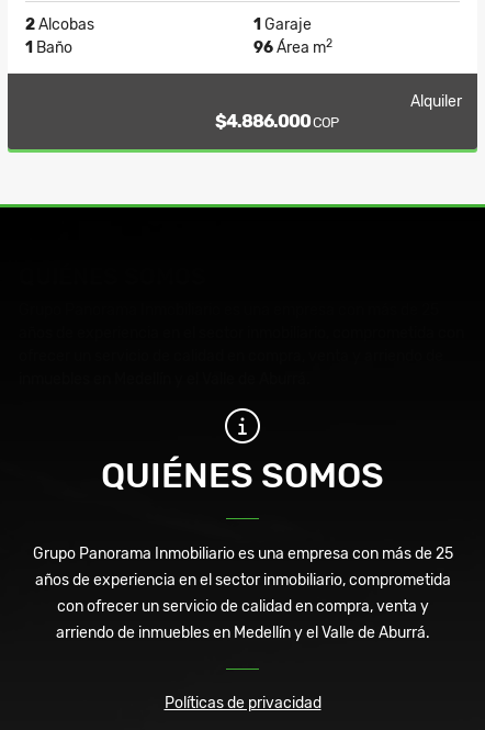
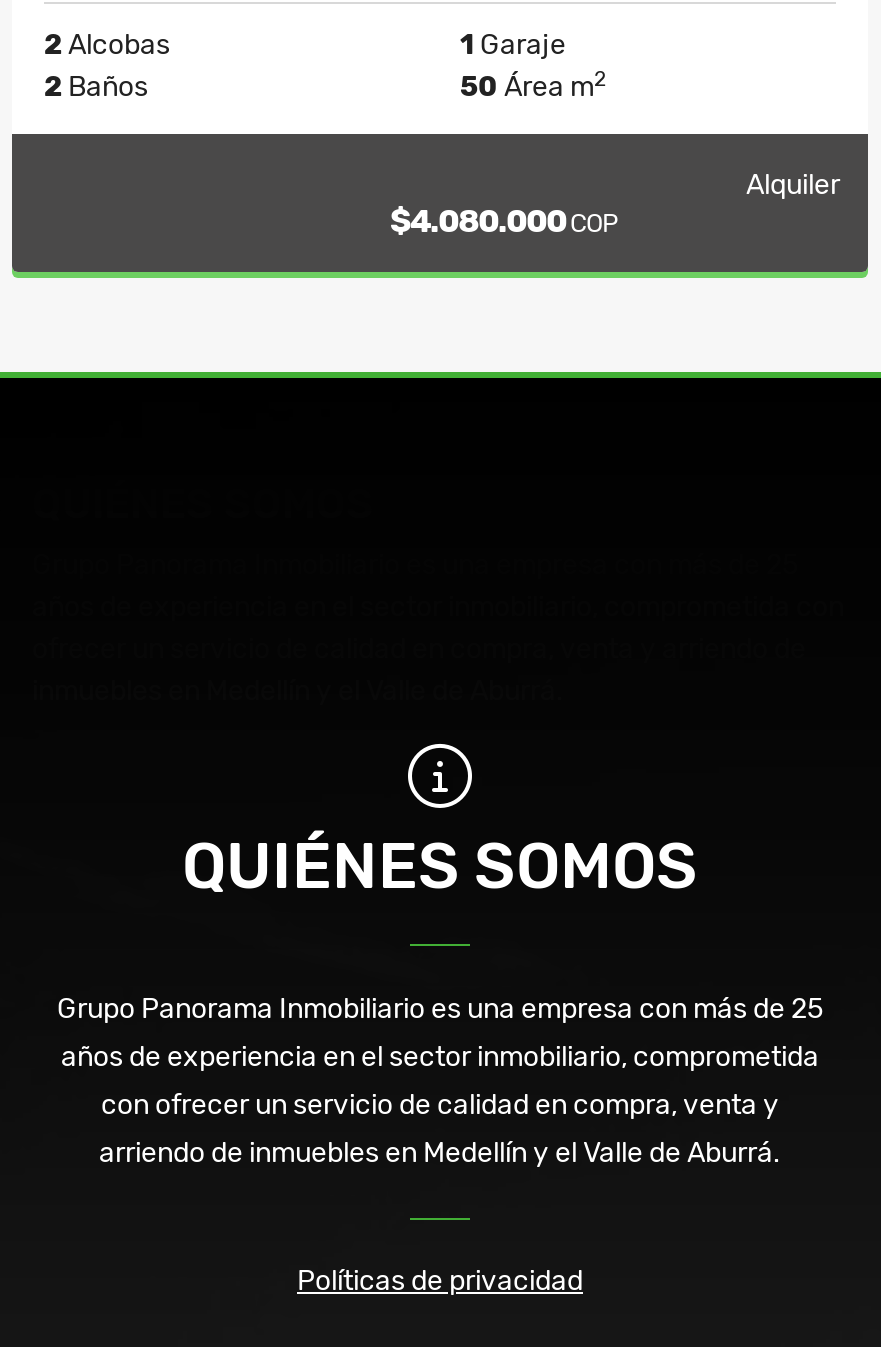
[25,36,332,57] 1 Baño | 96 Área m2 -> [44,66,606,104] 2 Baños | 50 Área m2
[215,111,338,132] $4.886.000COP -> [390,202,616,240] $4.080.000COP

